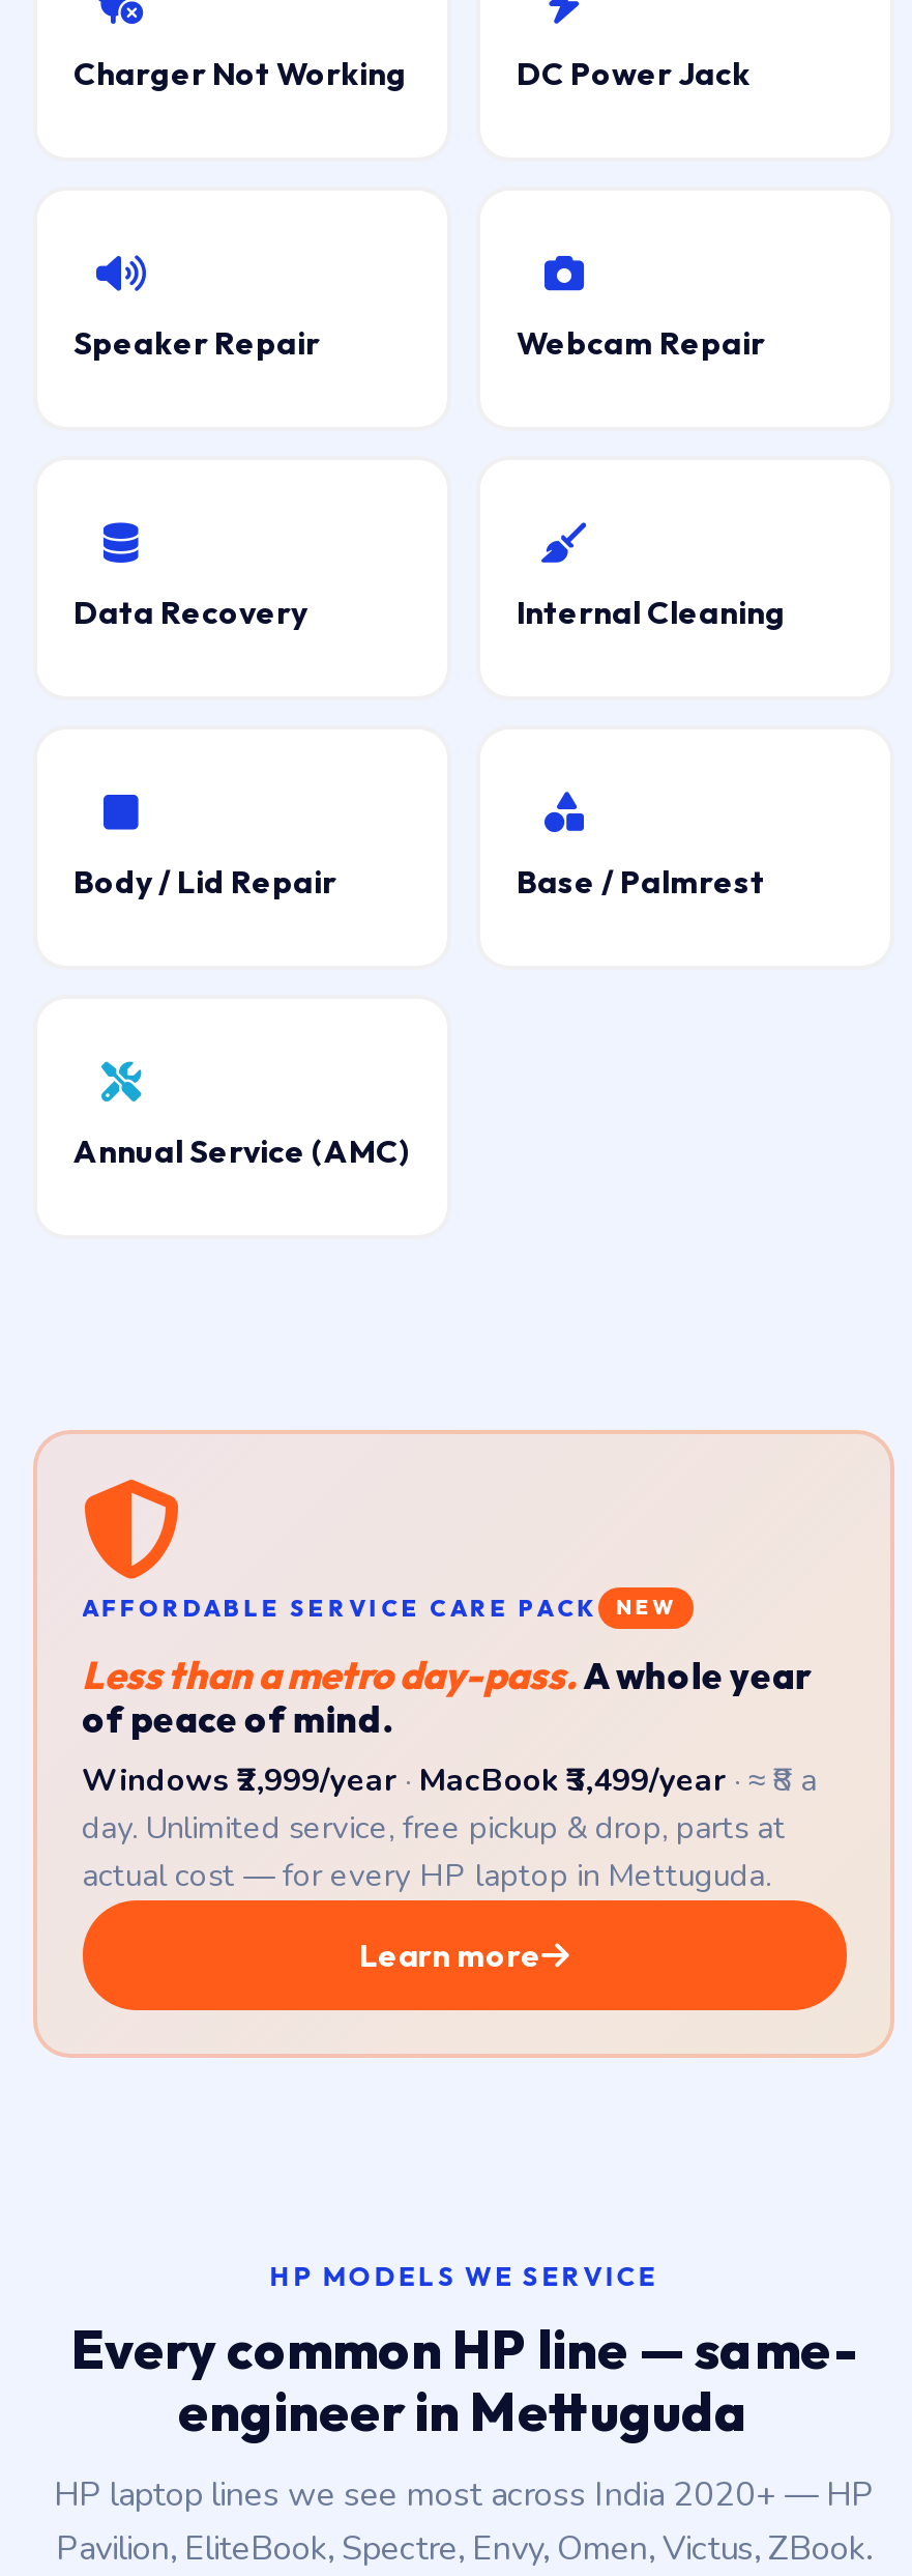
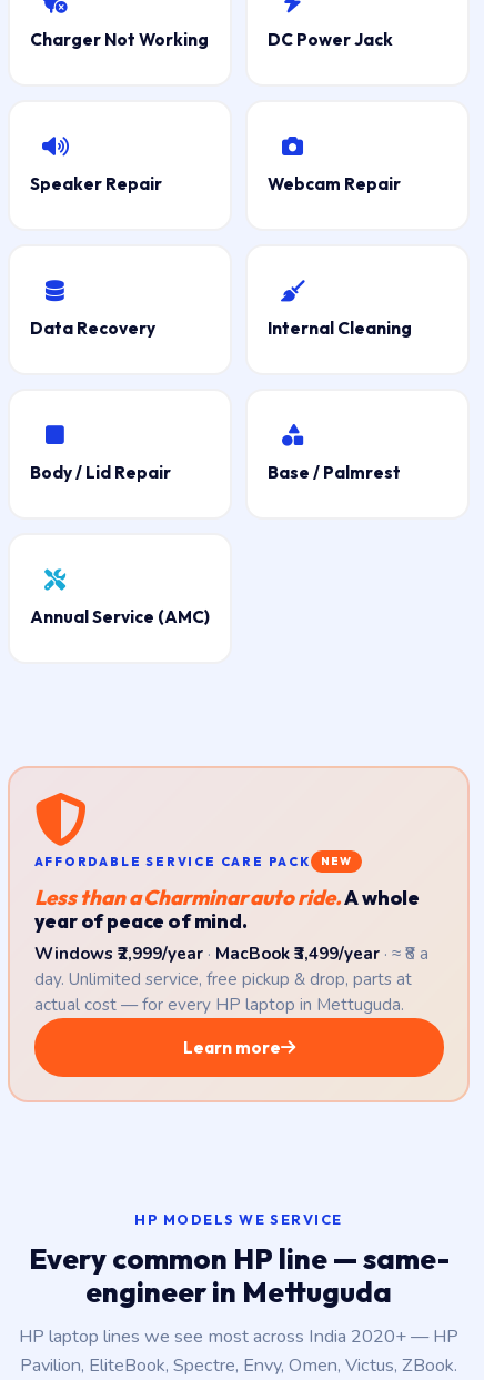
[82,1649,811,1742] Less than a metro day-pass.A whole year | of peace of mind. -> [34,883,420,933] Less than a Charminar auto ride.A whole | year of peace of mind.

